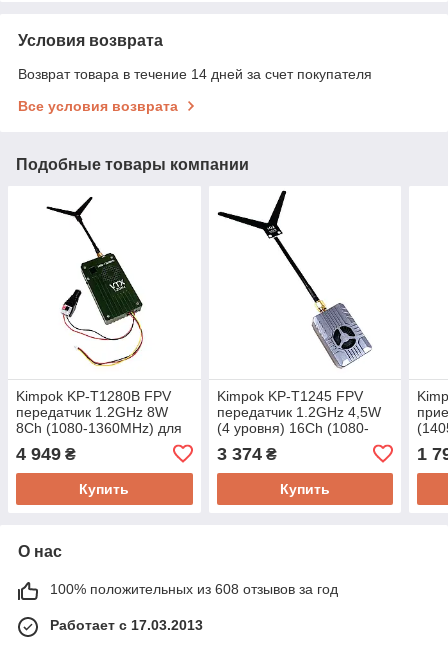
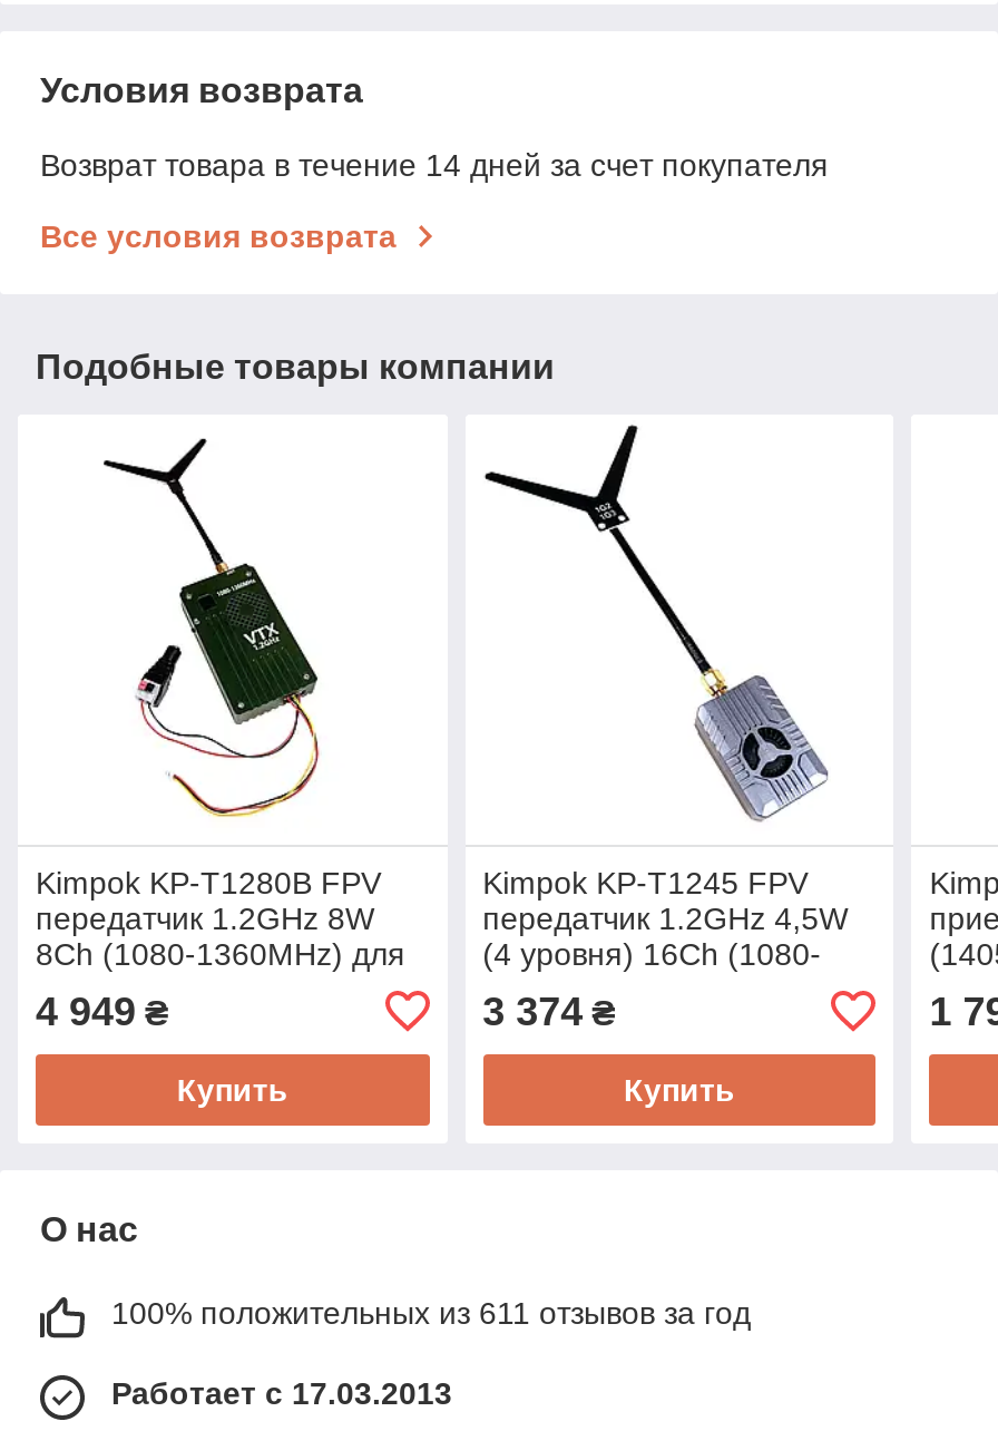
[50,581,338,597] 100% положительных из 608 отзывов за год -> [111,1295,751,1330] 100% положительных из 611 отзывов за год

